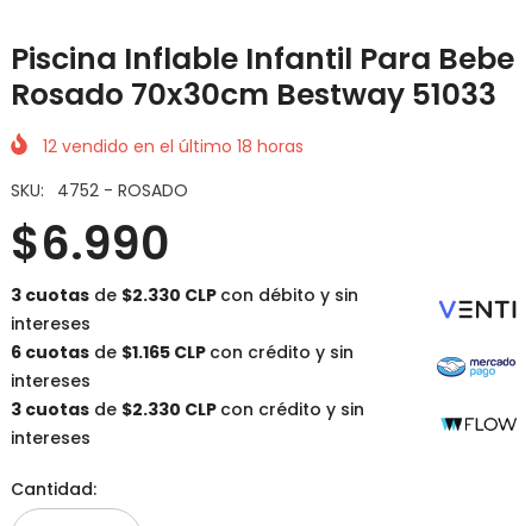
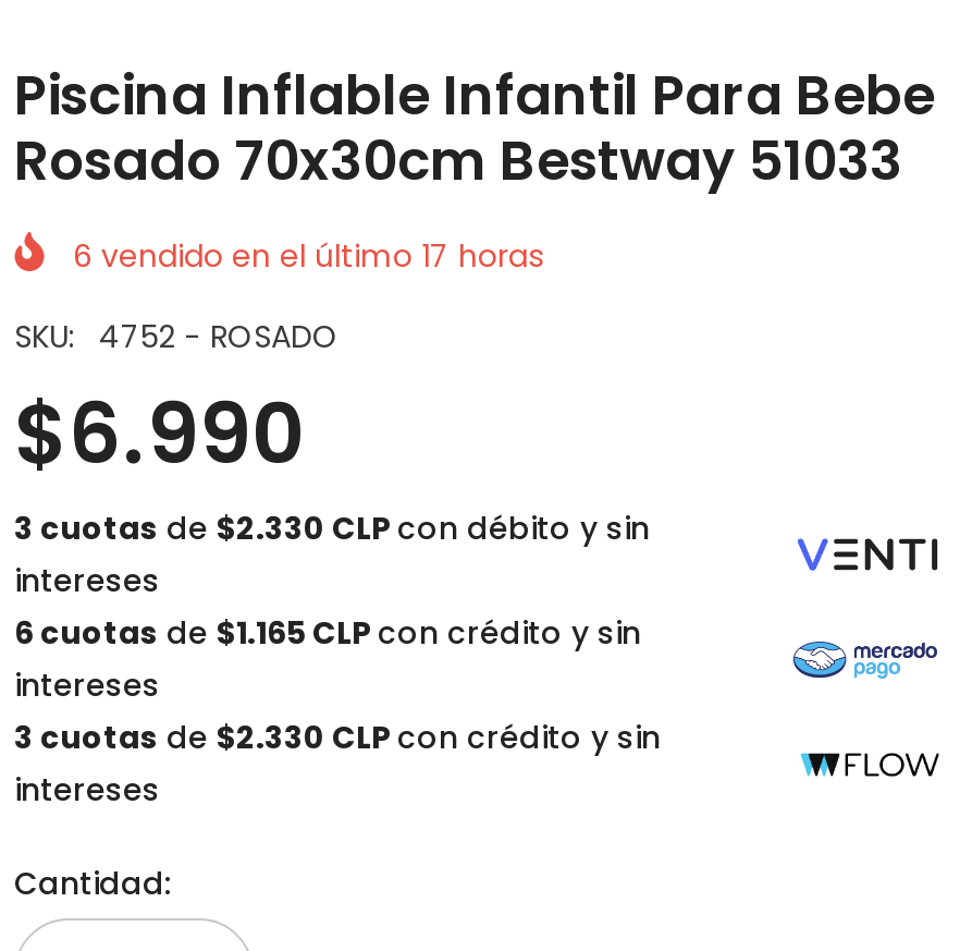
[43,135,304,158] 12 vendido en el último 18 horas -> [73,234,543,278] 6 vendido en el último 17 horas

